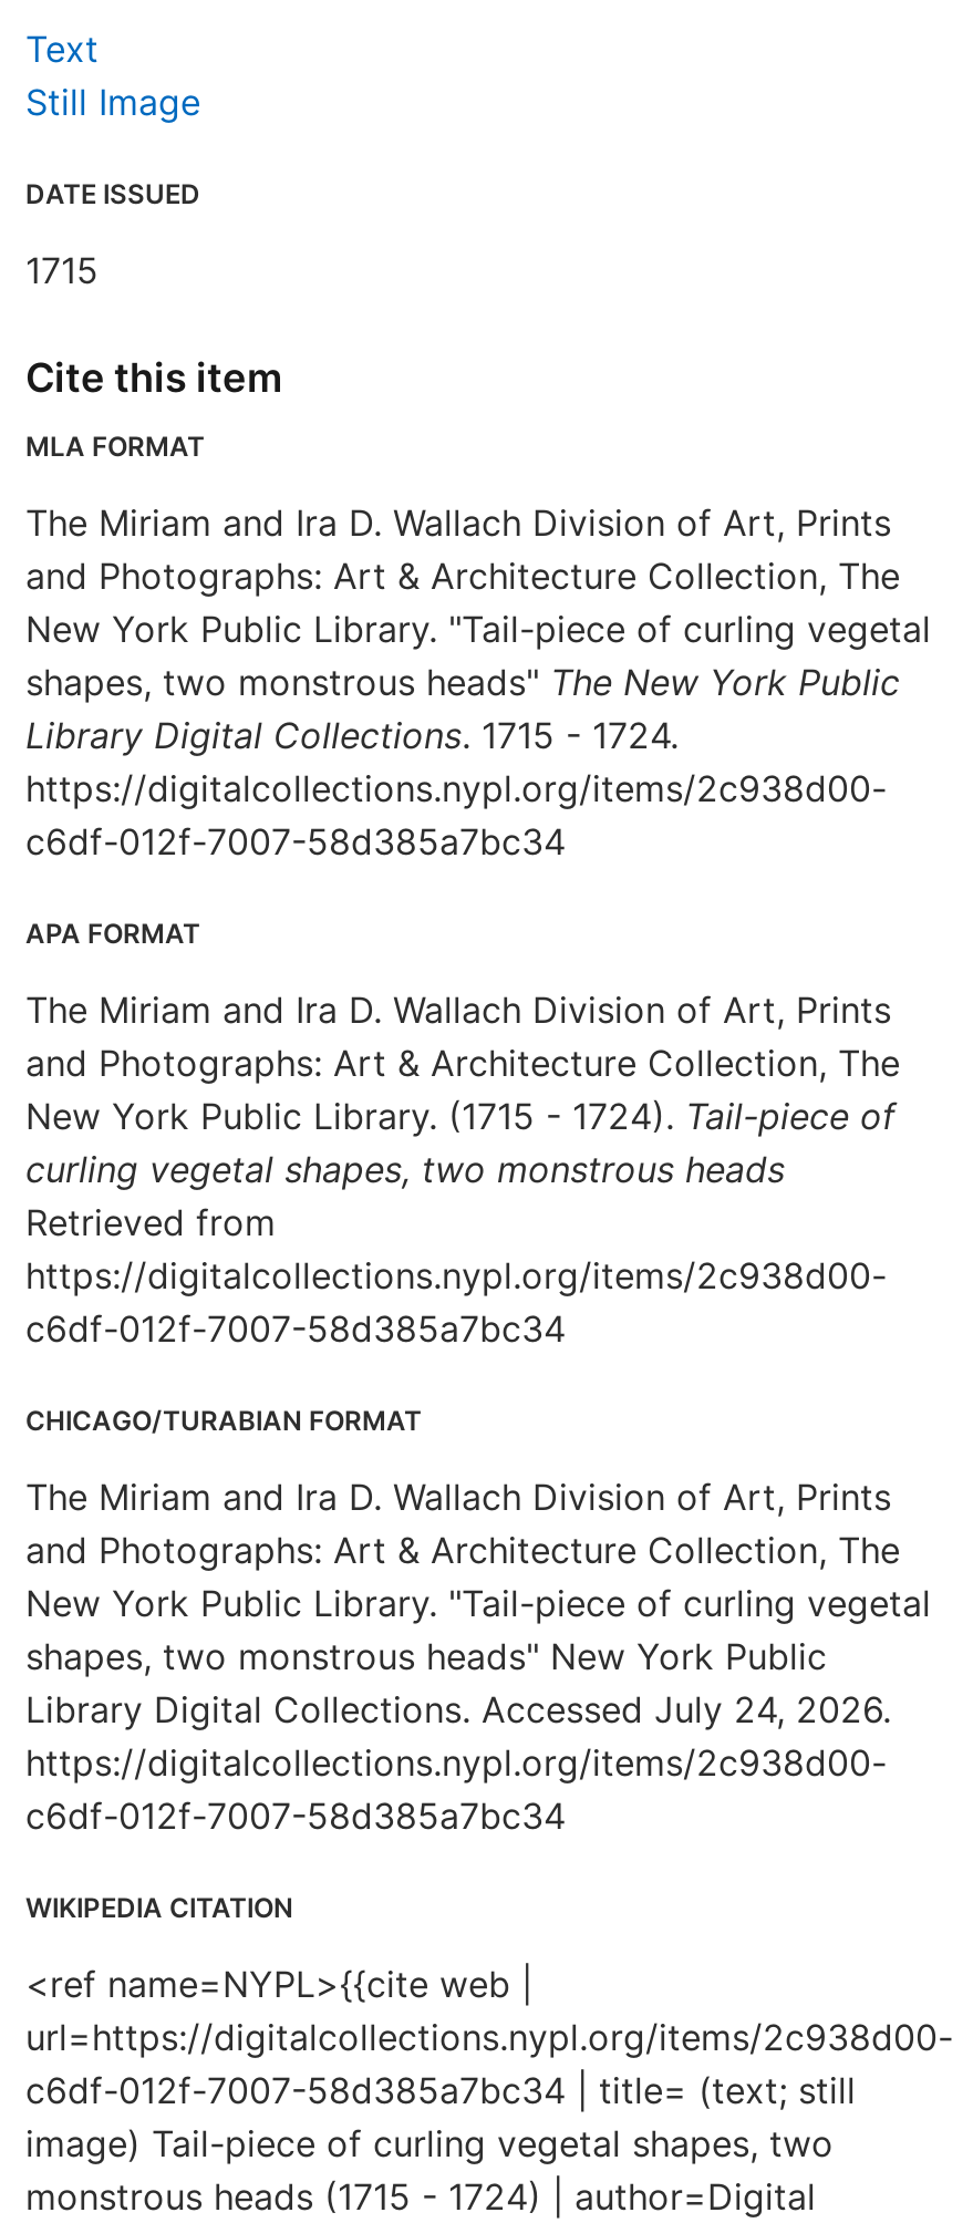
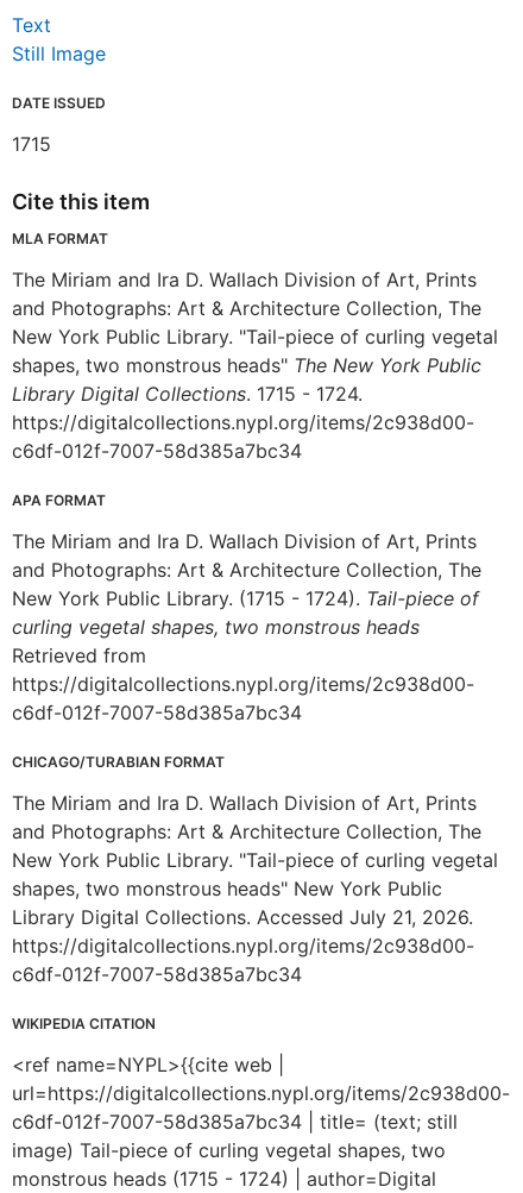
[25,1687,891,1731] Library Digital Collections. Accessed July 24, 2026. -> [12,905,473,929] Library Digital Collections. Accessed July 21, 2026.

